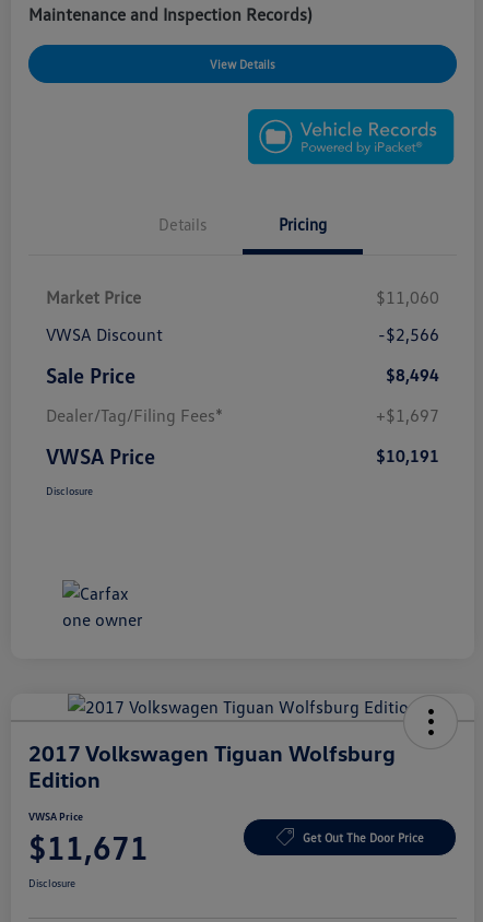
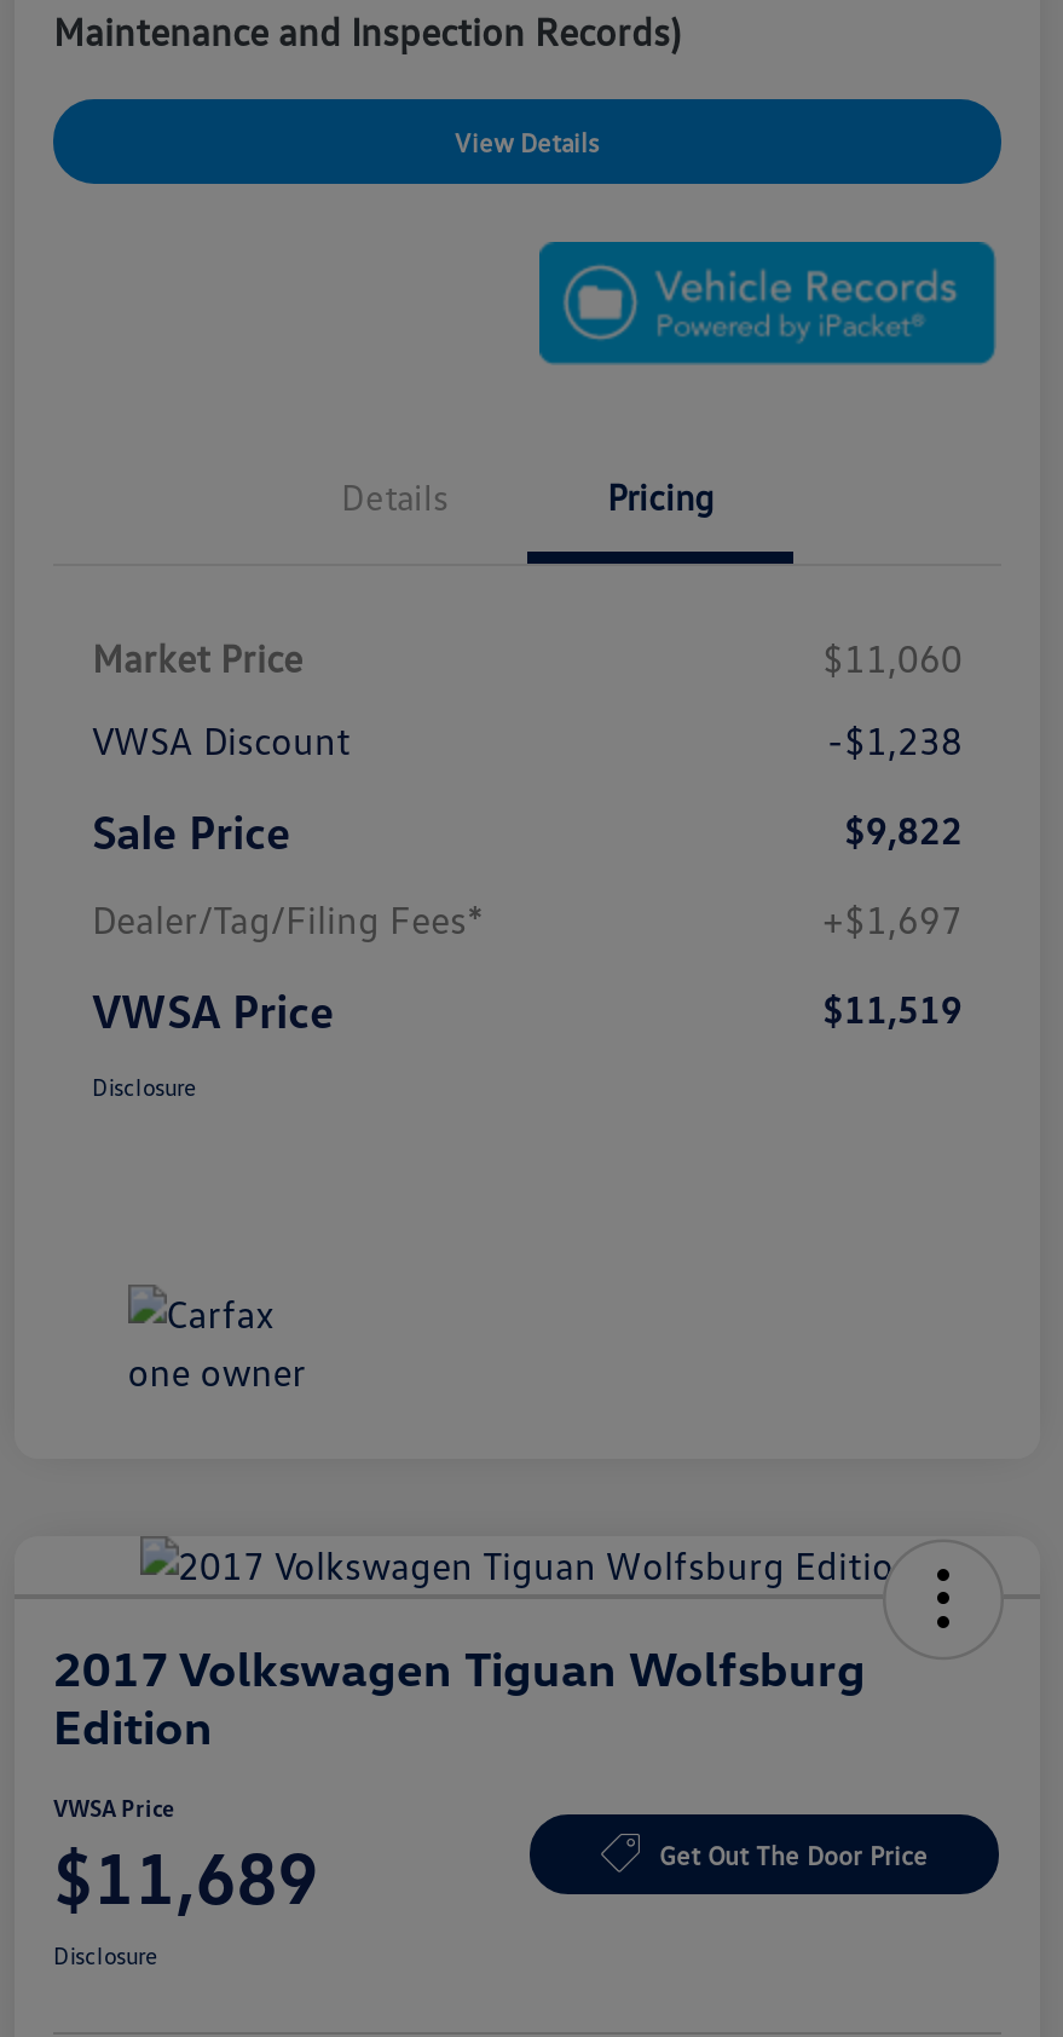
[378,324,439,345] -$2,566 -> [827,717,963,765] -$1,238
[386,364,439,386] $8,494 -> [844,806,963,854] $9,822
[376,445,439,467] $10,191 -> [822,985,963,1033] $11,519
[28,827,149,868] $11,671 -> [53,1832,319,1921] $11,689

